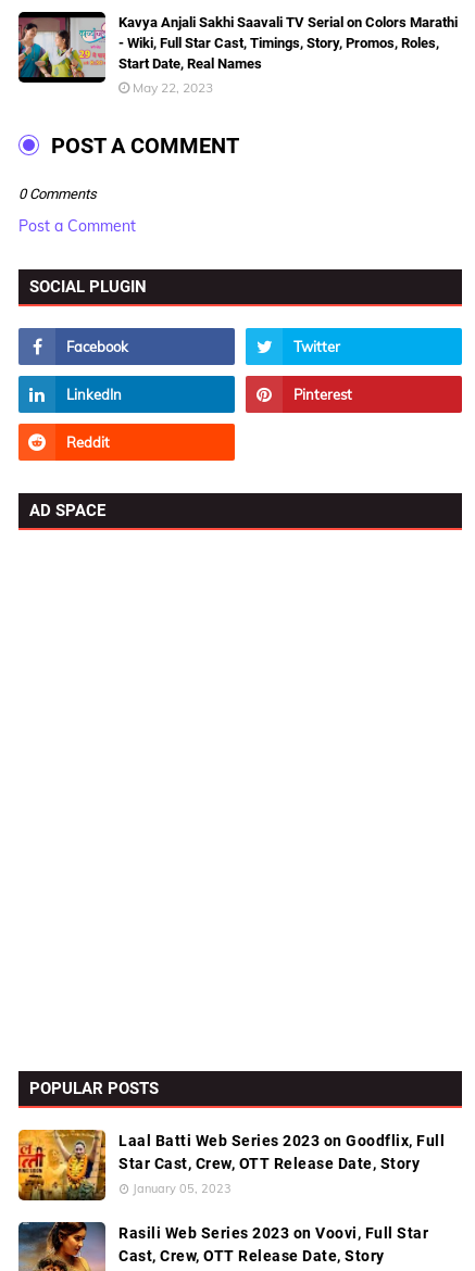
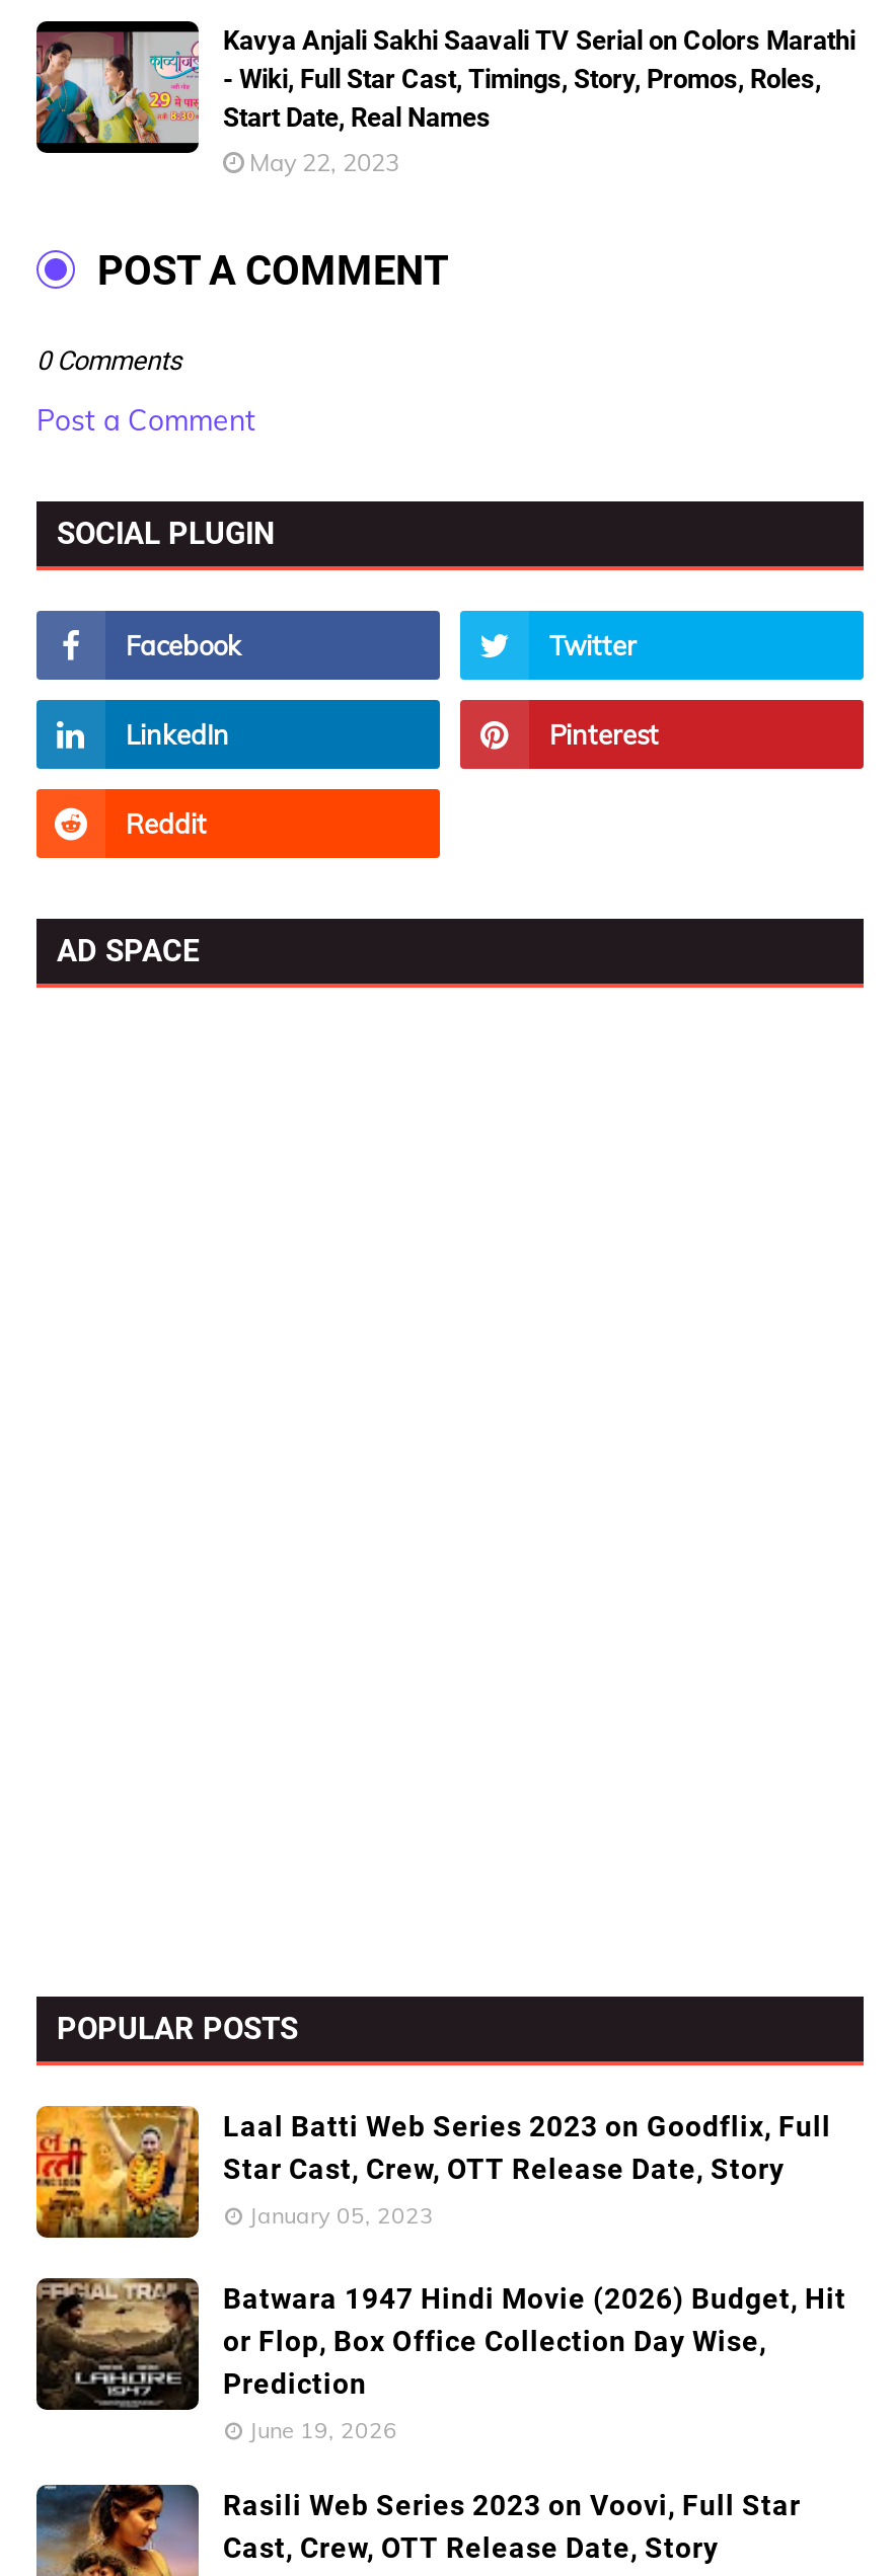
none -> [34,2276,846,2444] [image] | Batwara 1947 Hindi Movie (2026) Budget, Hit | or Flop, Box Office Collection Day Wise, | Prediction | June 19, 2026

